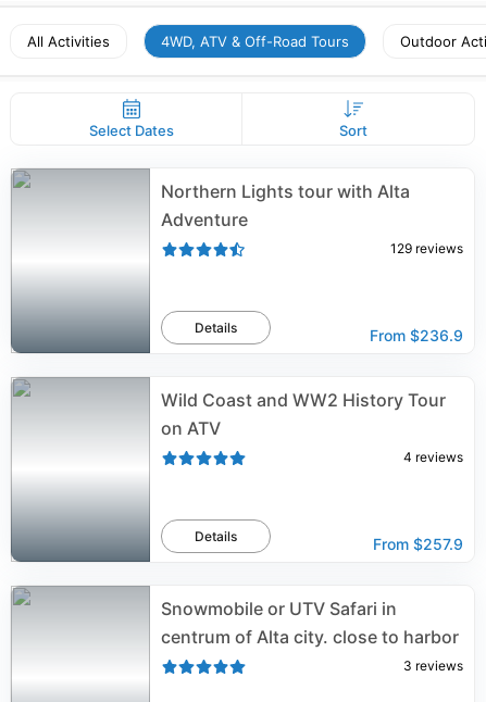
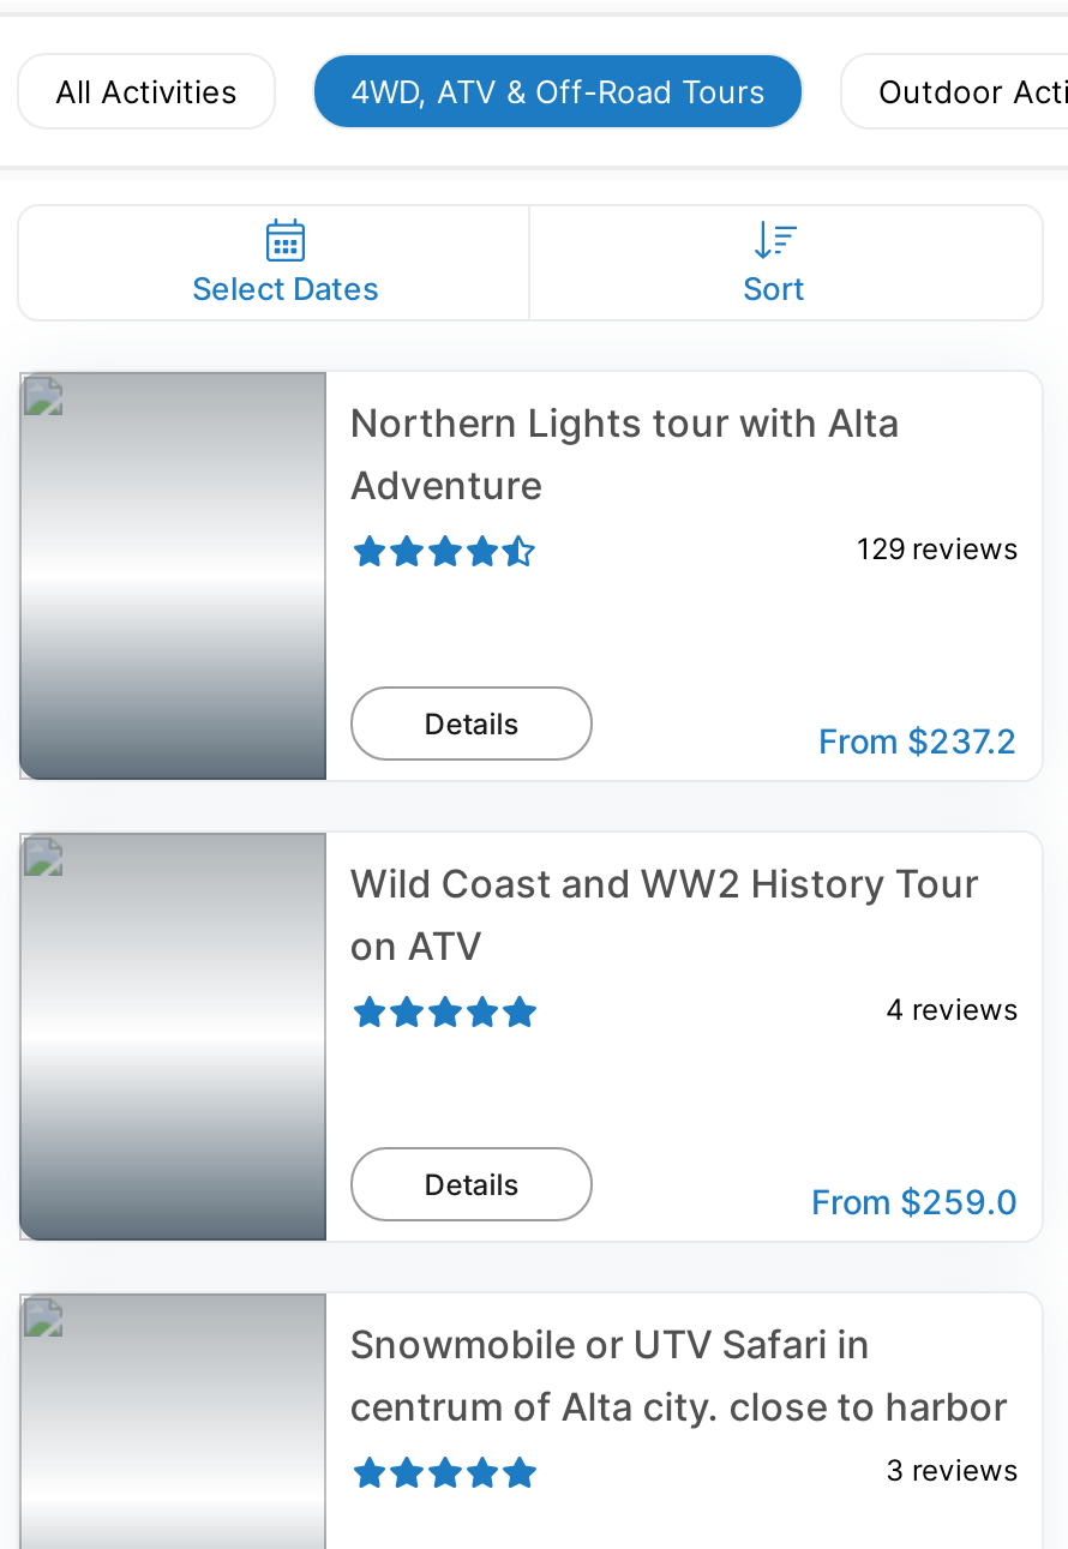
[370,326,463,344] From $236.9 -> [818,720,1018,761] From $237.2
[373,535,463,553] From $257.9 -> [811,1181,1018,1221] From $259.0

